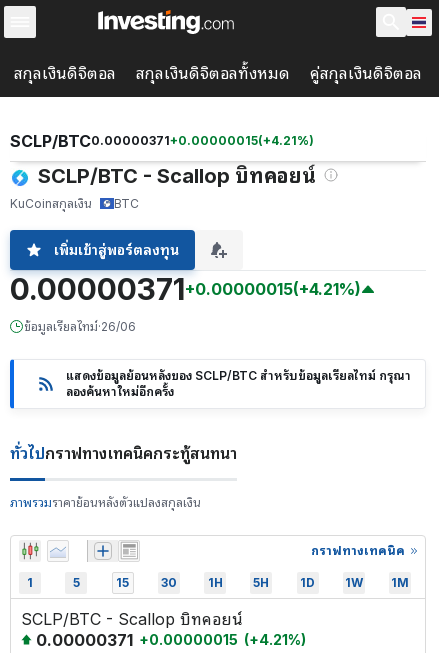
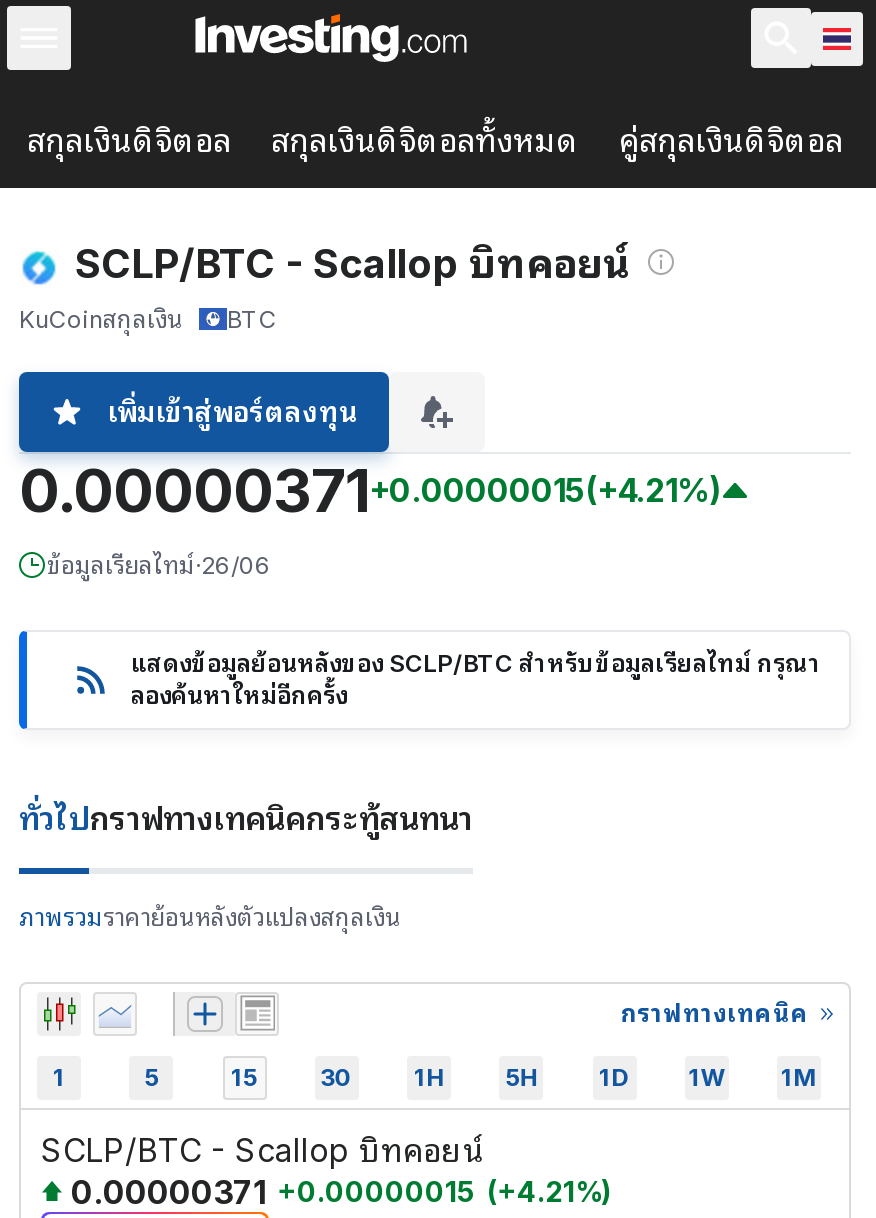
[10,131,314,151] SCLP/BTC0.00000371+0.00000015(+4.21%) -> none

